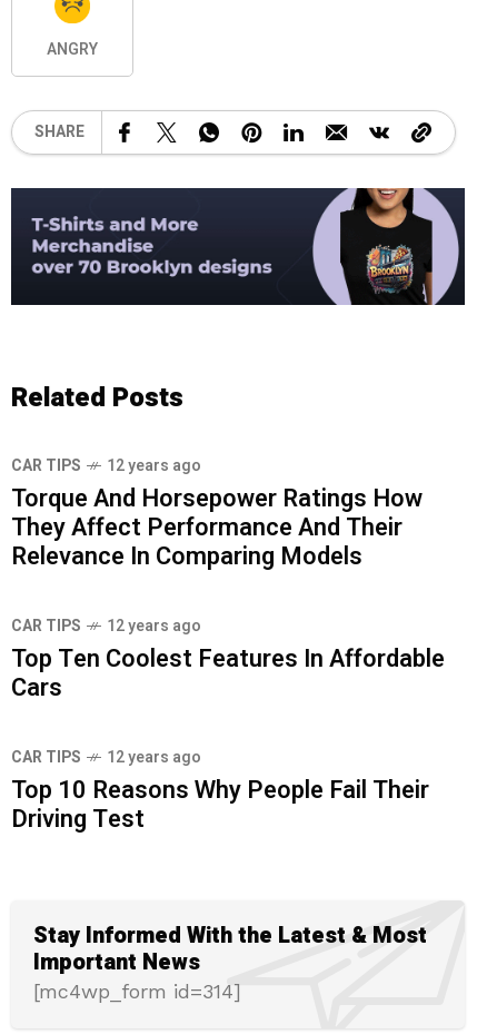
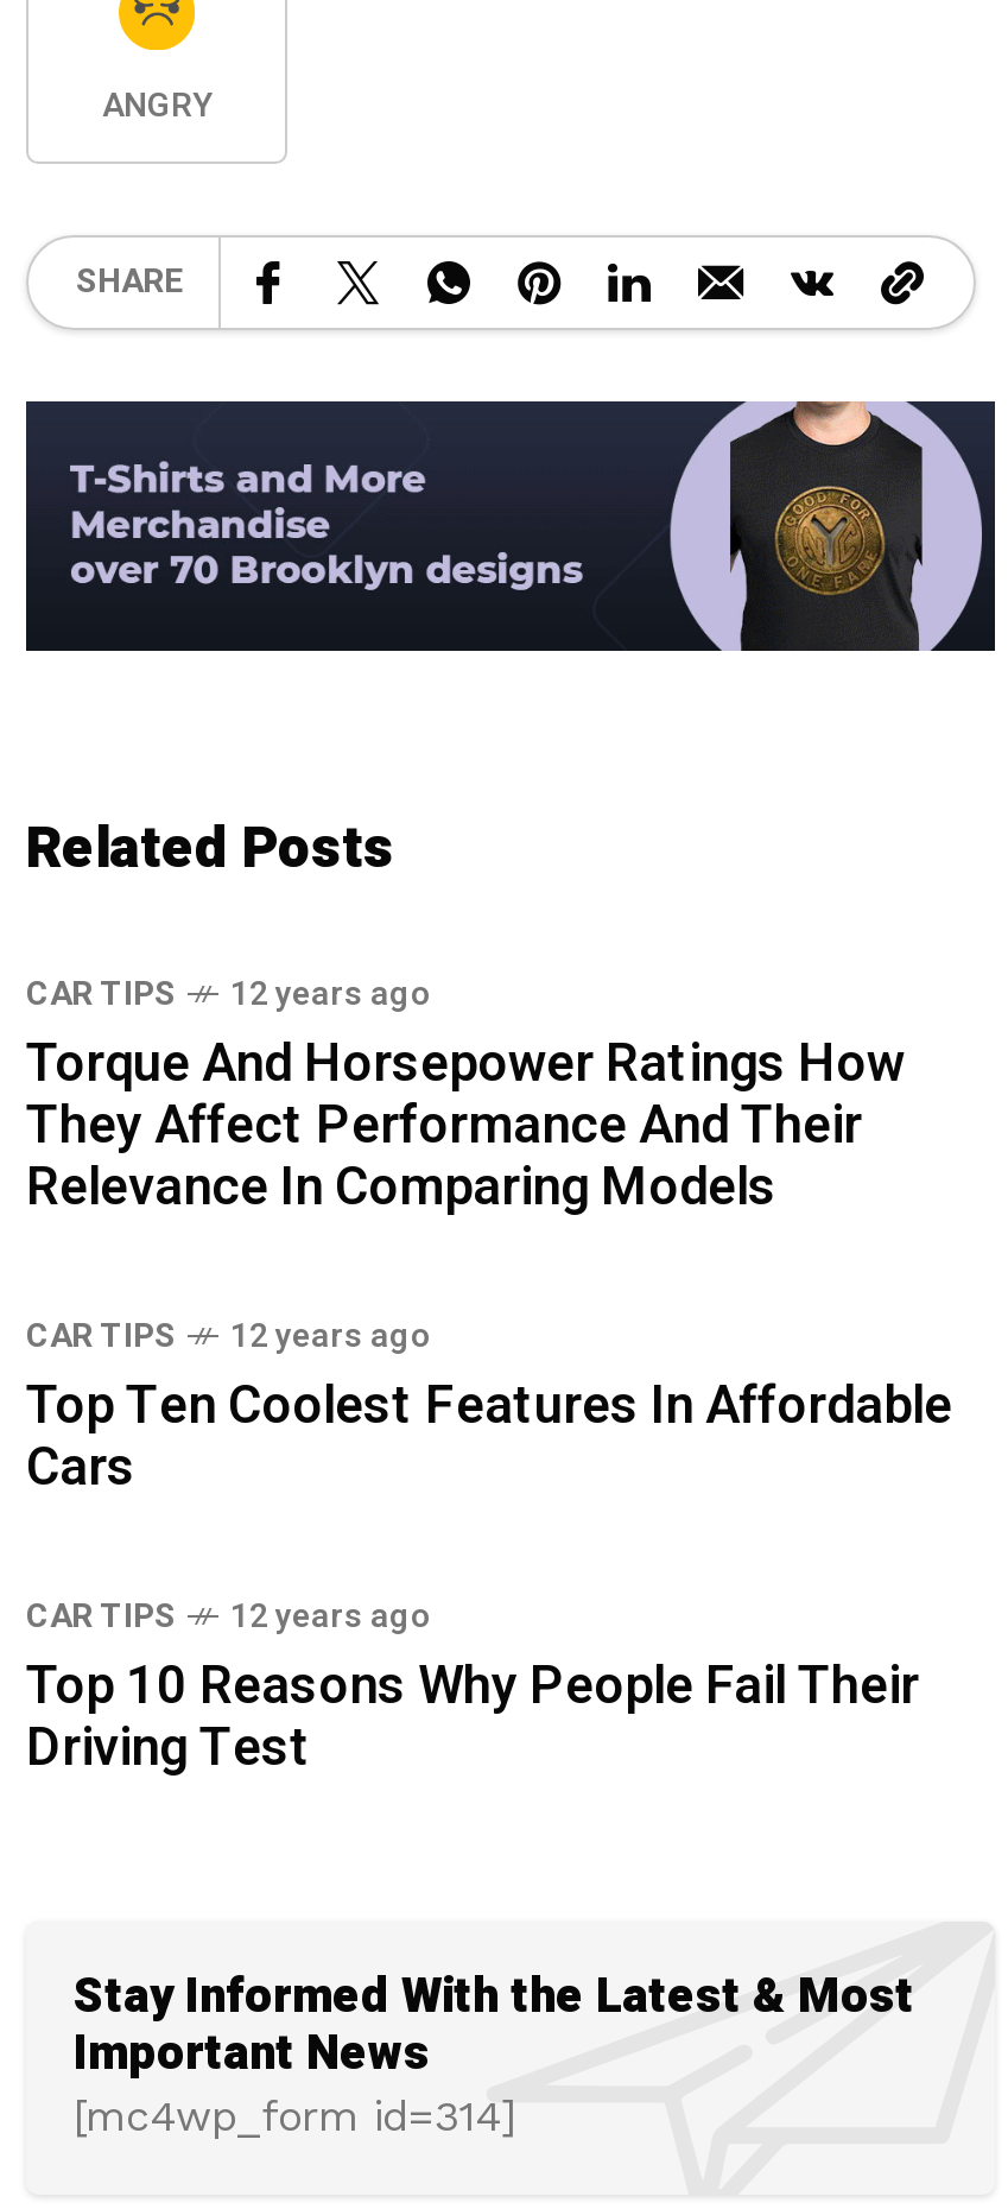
[340,187,434,305] [image] -> [729,401,926,653] [image]

